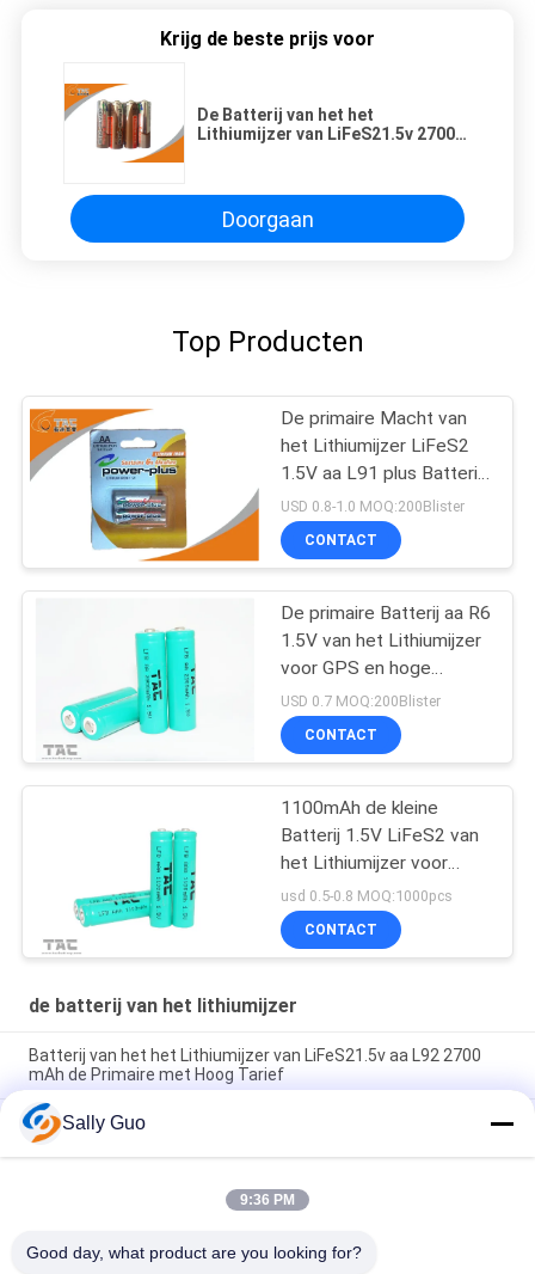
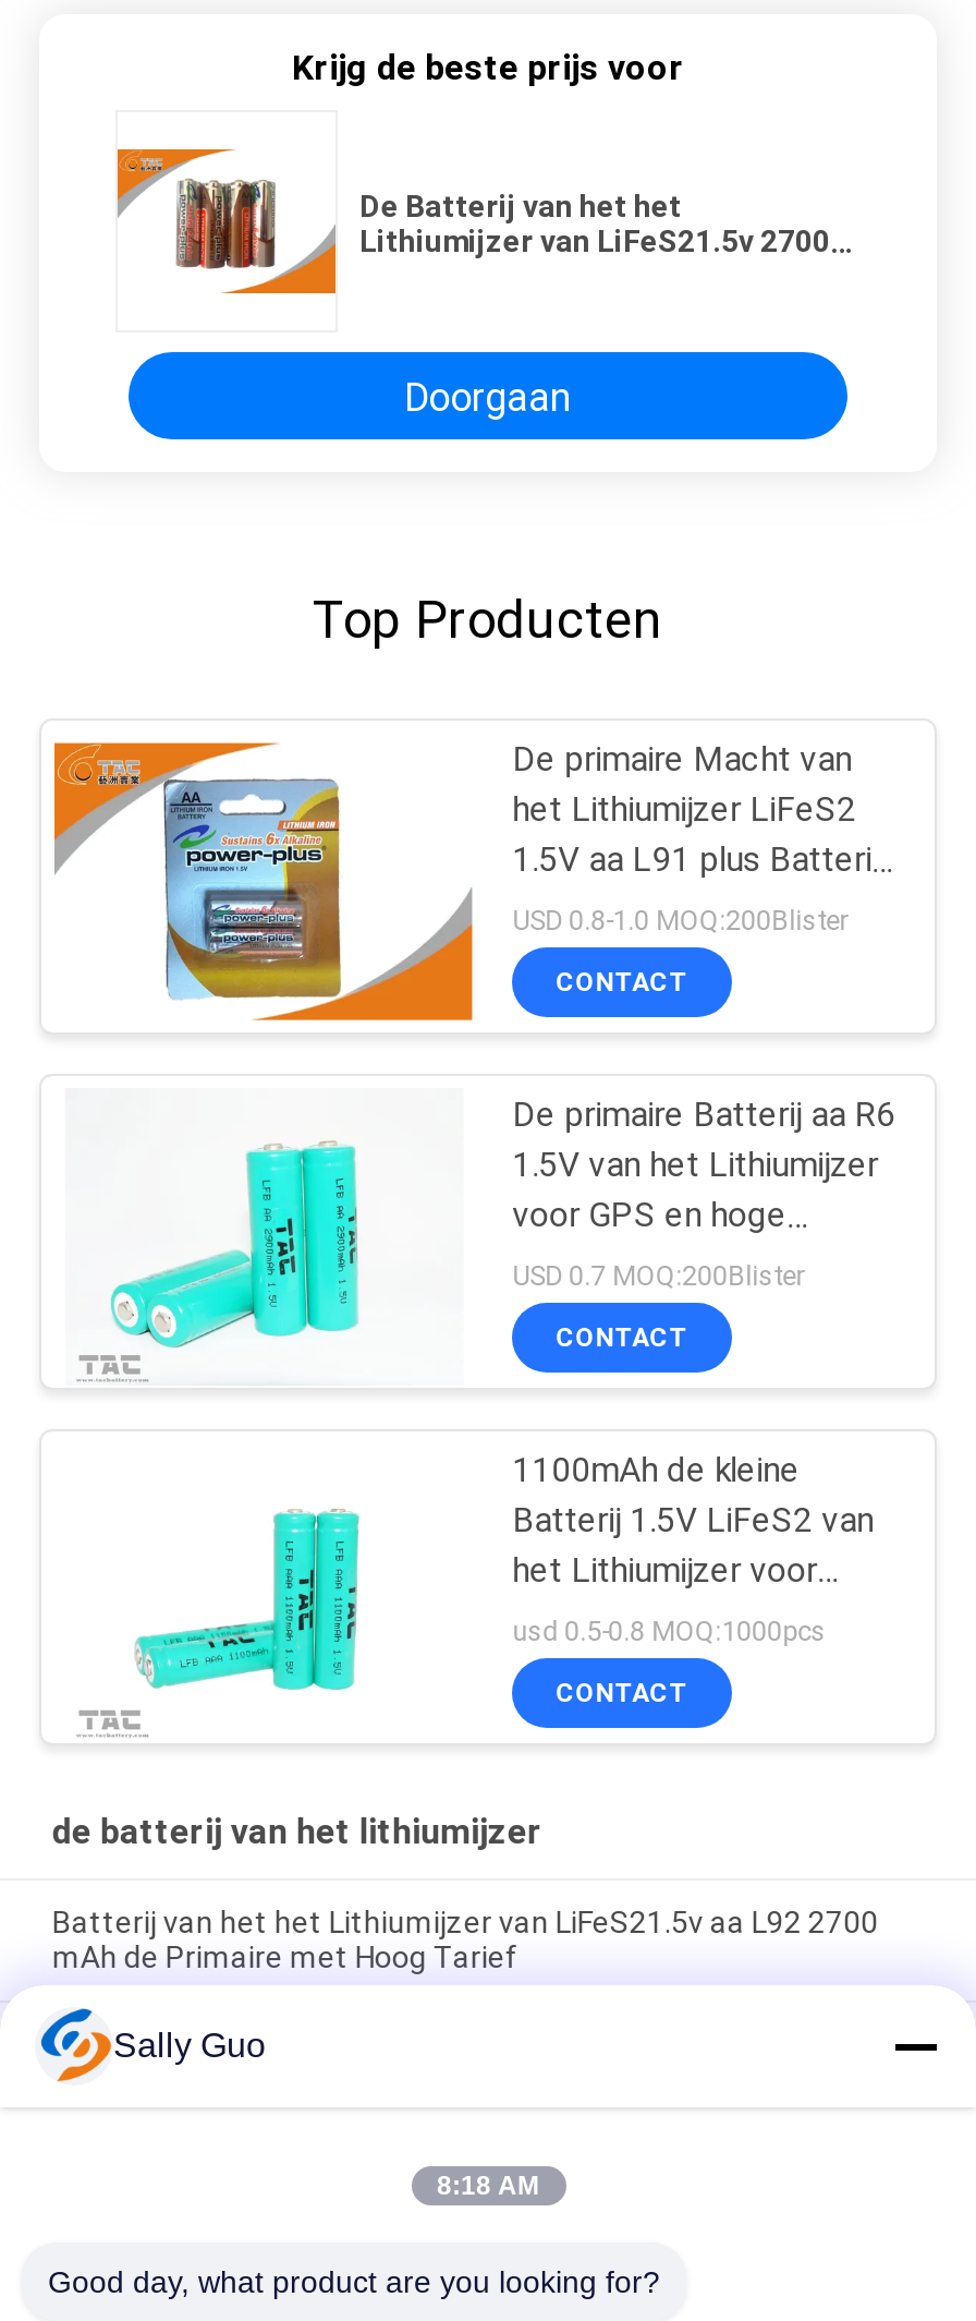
[240,1192,295,1208] 9:36 PM -> [437,2171,539,2201] 8:18 AM

